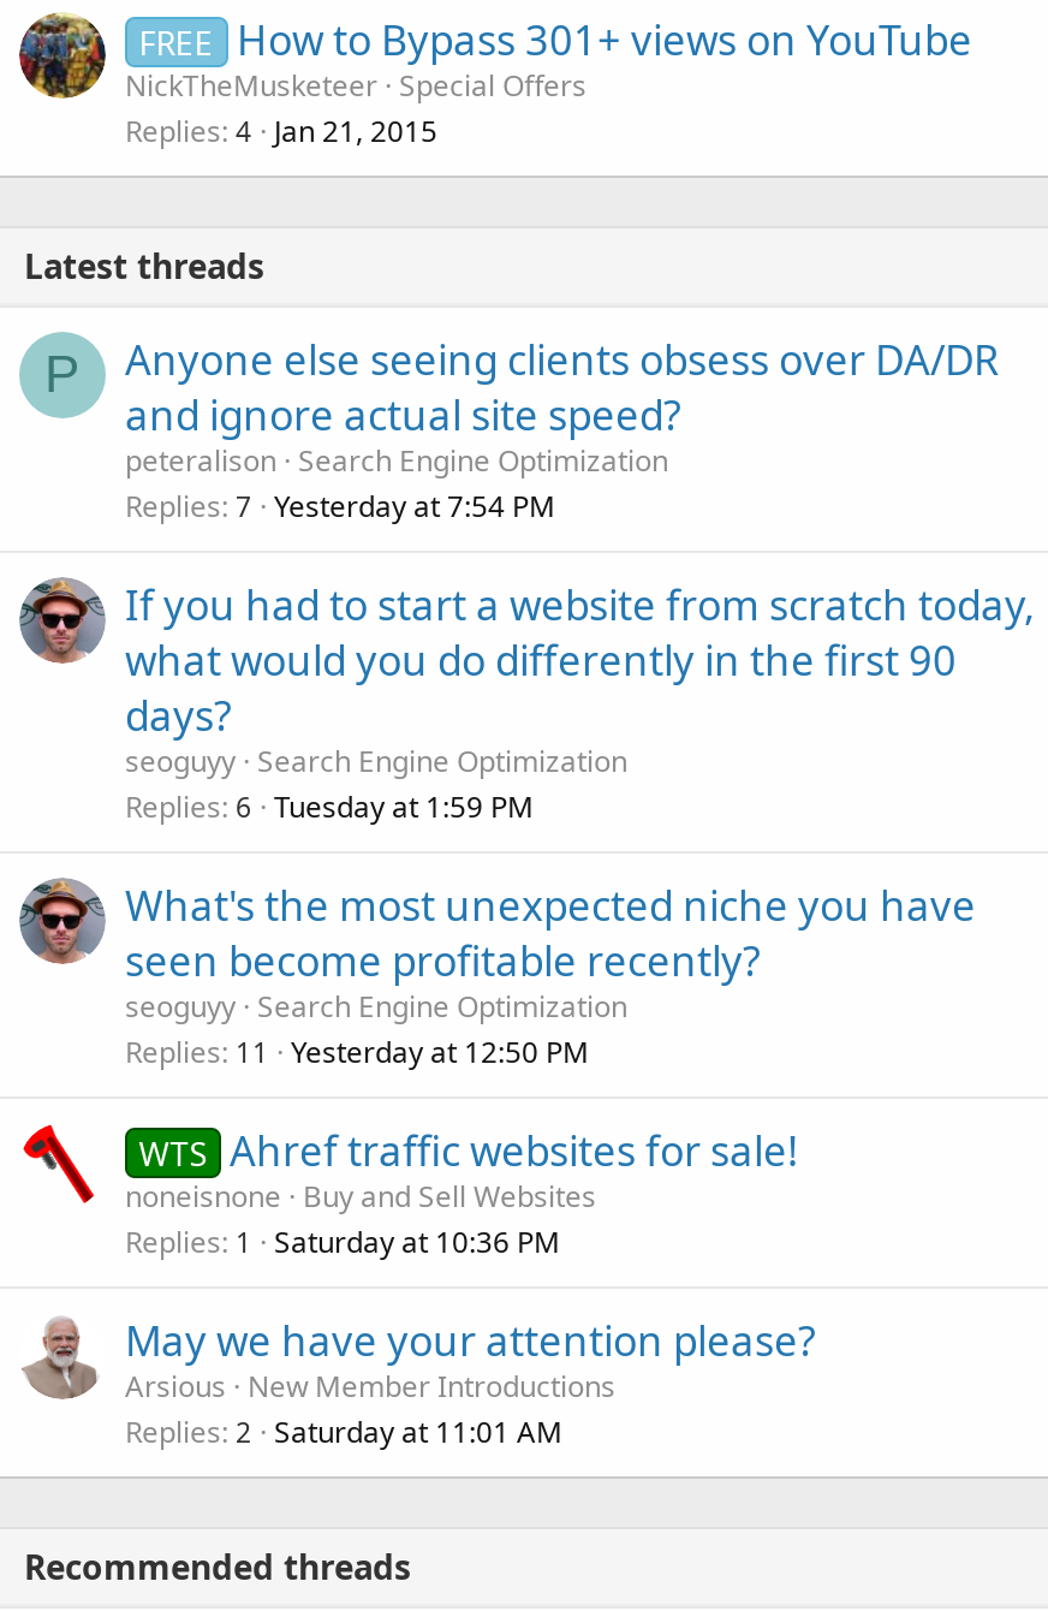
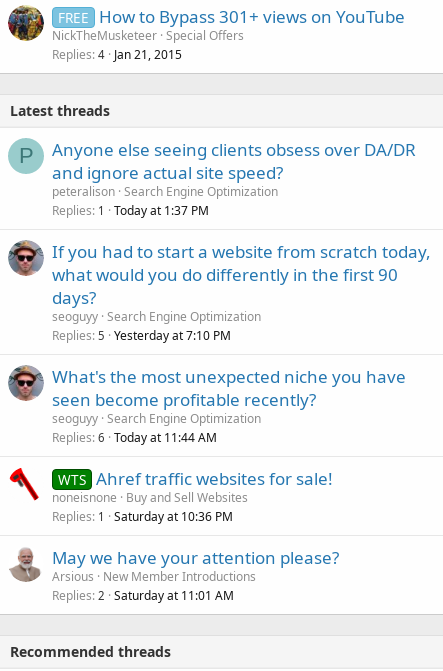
[125,485,555,525] Replies 7 Yesterday at 7:54 PM -> [52,201,209,218] Replies 1 Today at 1:37 PM
[125,785,534,826] Replies 6 Tuesday at 1:59 PM -> [52,326,231,343] Replies 5 Yesterday at 7:10 PM
[125,1030,589,1071] Replies 11 Yesterday at 12:50 PM -> [52,428,217,445] Replies 6 Today at 11:44 AM

